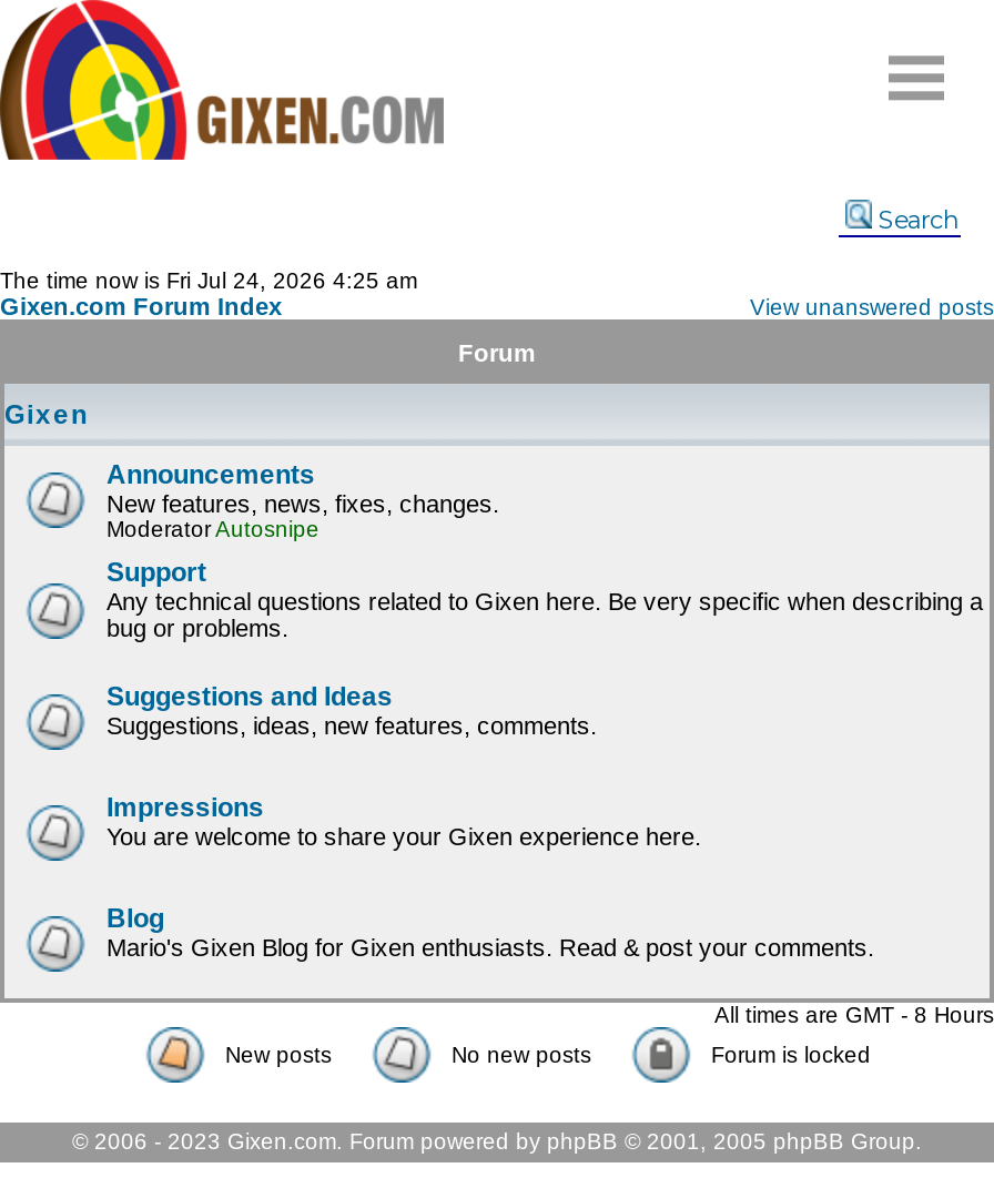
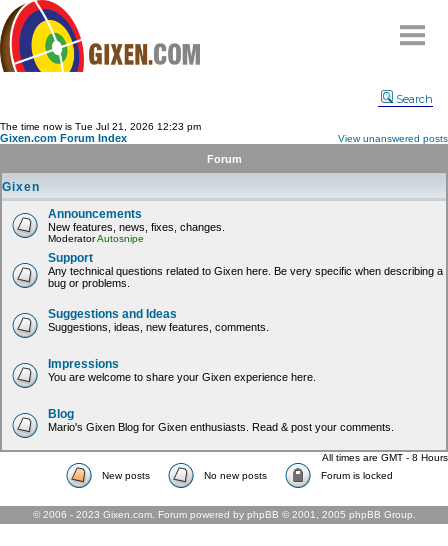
[0,268,417,293] The time now is Fri Jul 24, 2026 4:25 am -> [0,121,201,132] The time now is Tue Jul 21, 2026 12:23 pm

